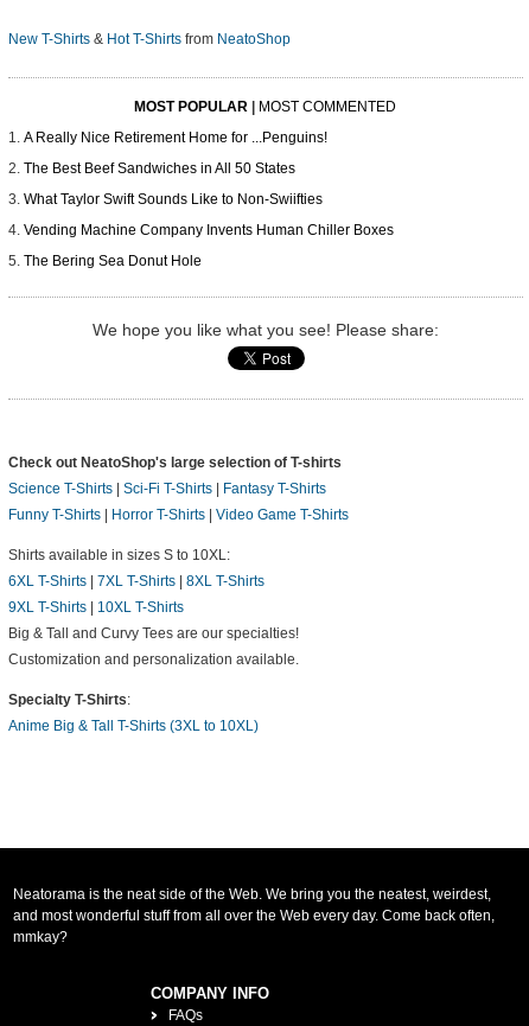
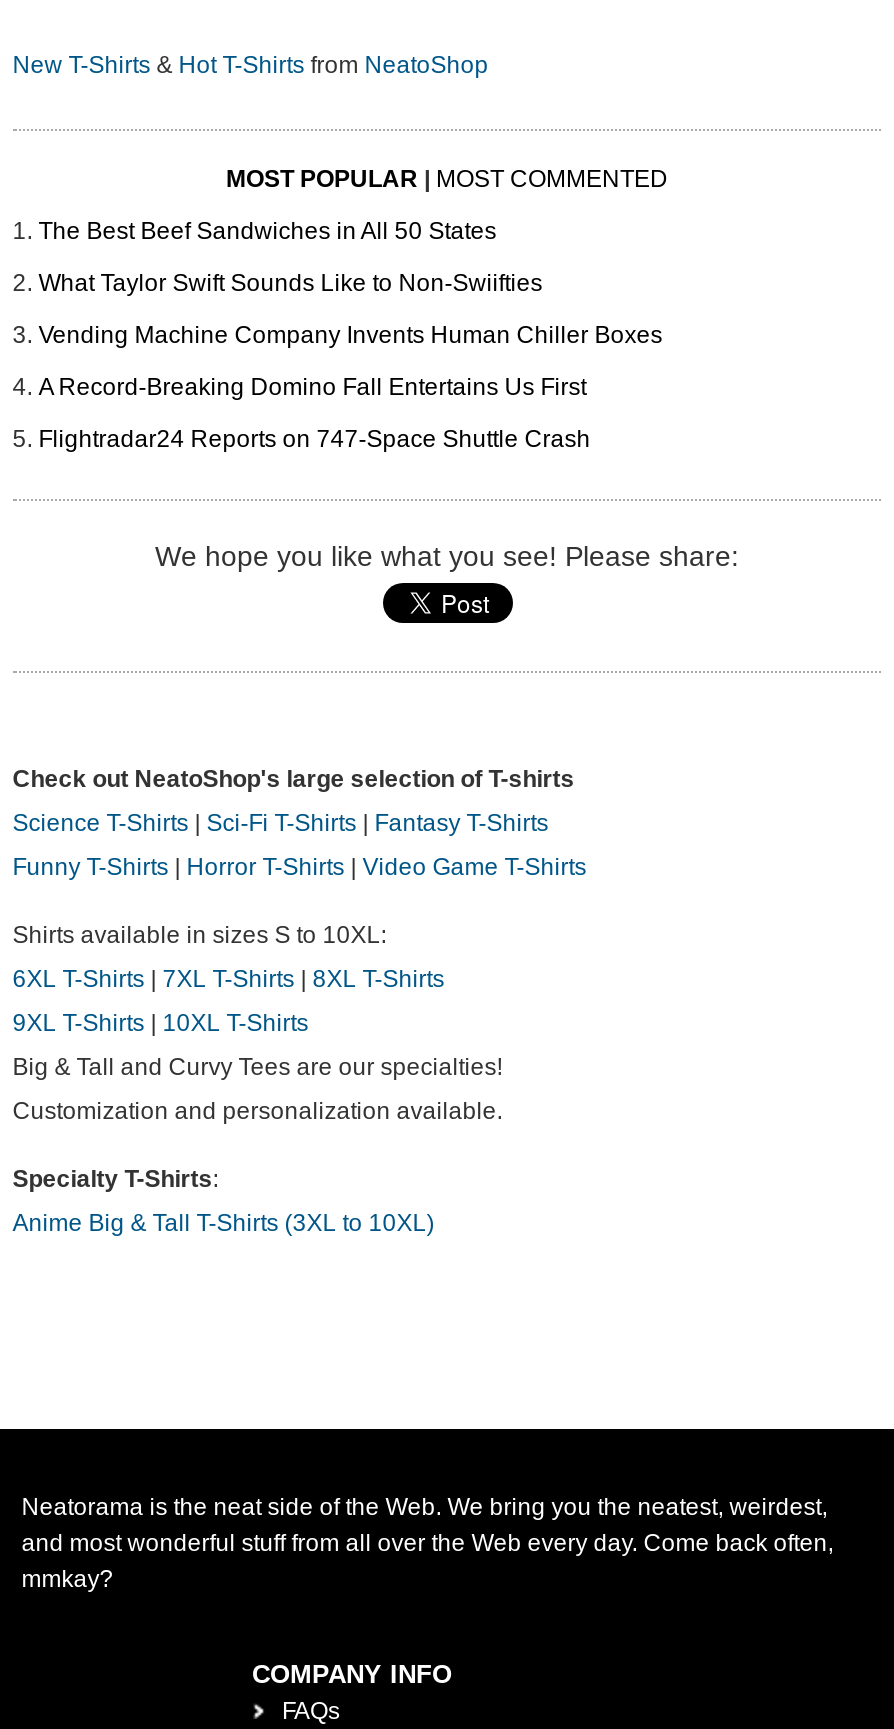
[23,130,327,146] A Really Nice Retirement Home for ...Penguins! -> none
moved [23,160,393,239] -> [38,218,662,350]: The Best Beef Sandwiches in All 50 States | What Taylor Swift Sounds Like to Non-Swiifties | Vending Machine Company Invents Human Chiller Boxes
[23,253,201,270] The Bering Sea Donut Hole -> [38,374,590,454] A Record-Breaking Domino Fall Entertains Us First | Flightradar24 Reports on 747-Space Shuttle Crash

